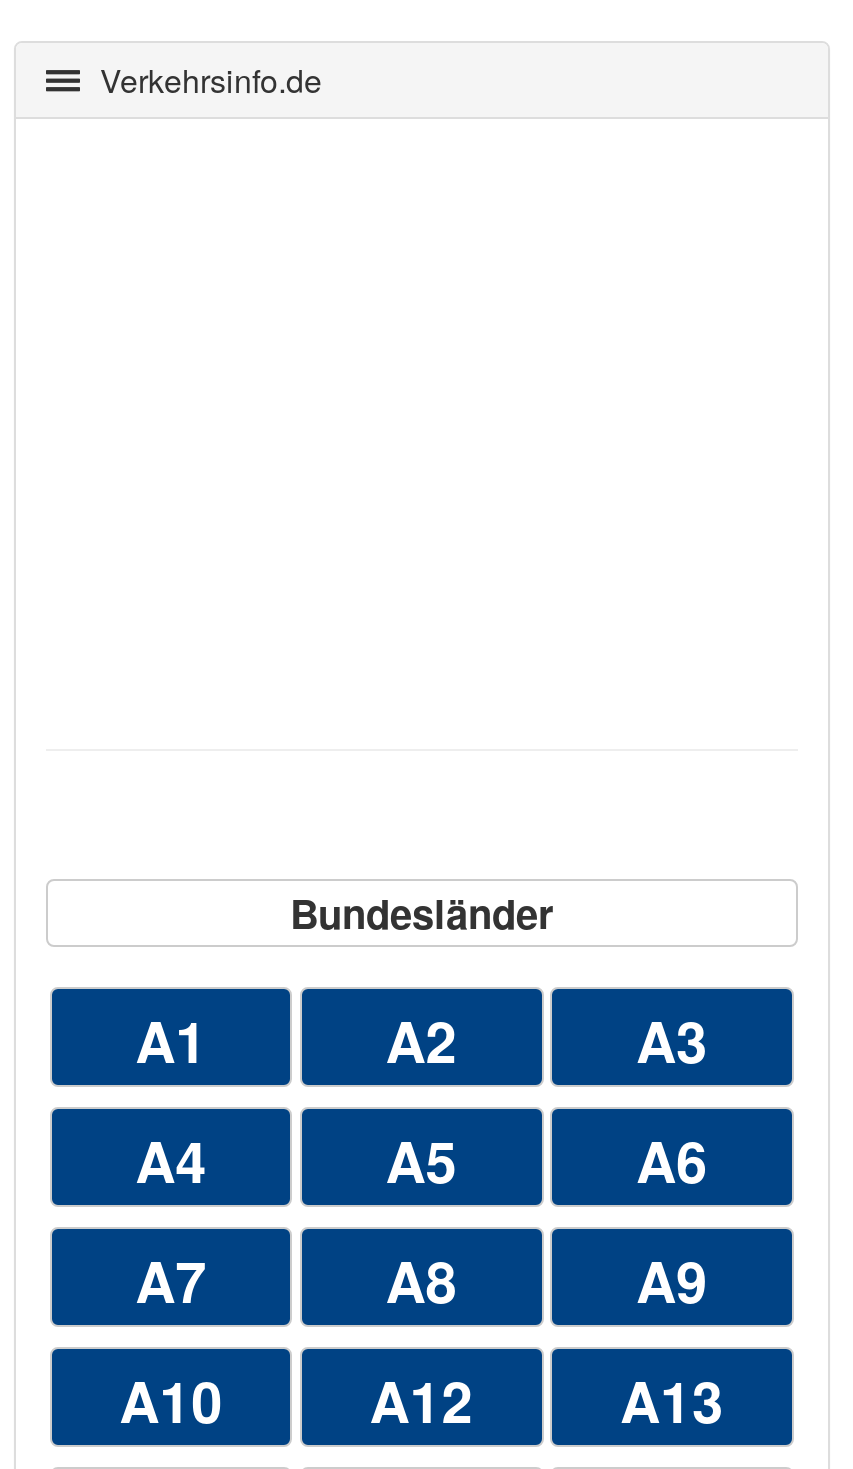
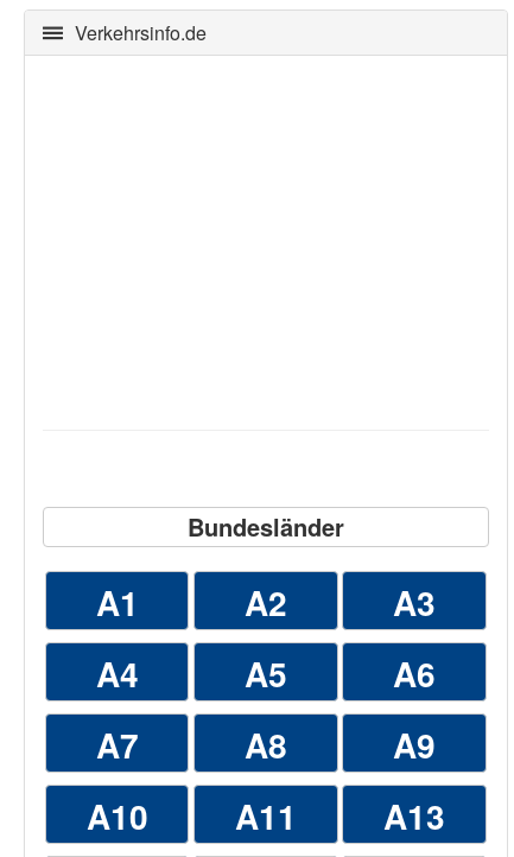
[119,1359,724,1441] A10 A12 A13 -> [86,792,445,840] A10 A11 A13

